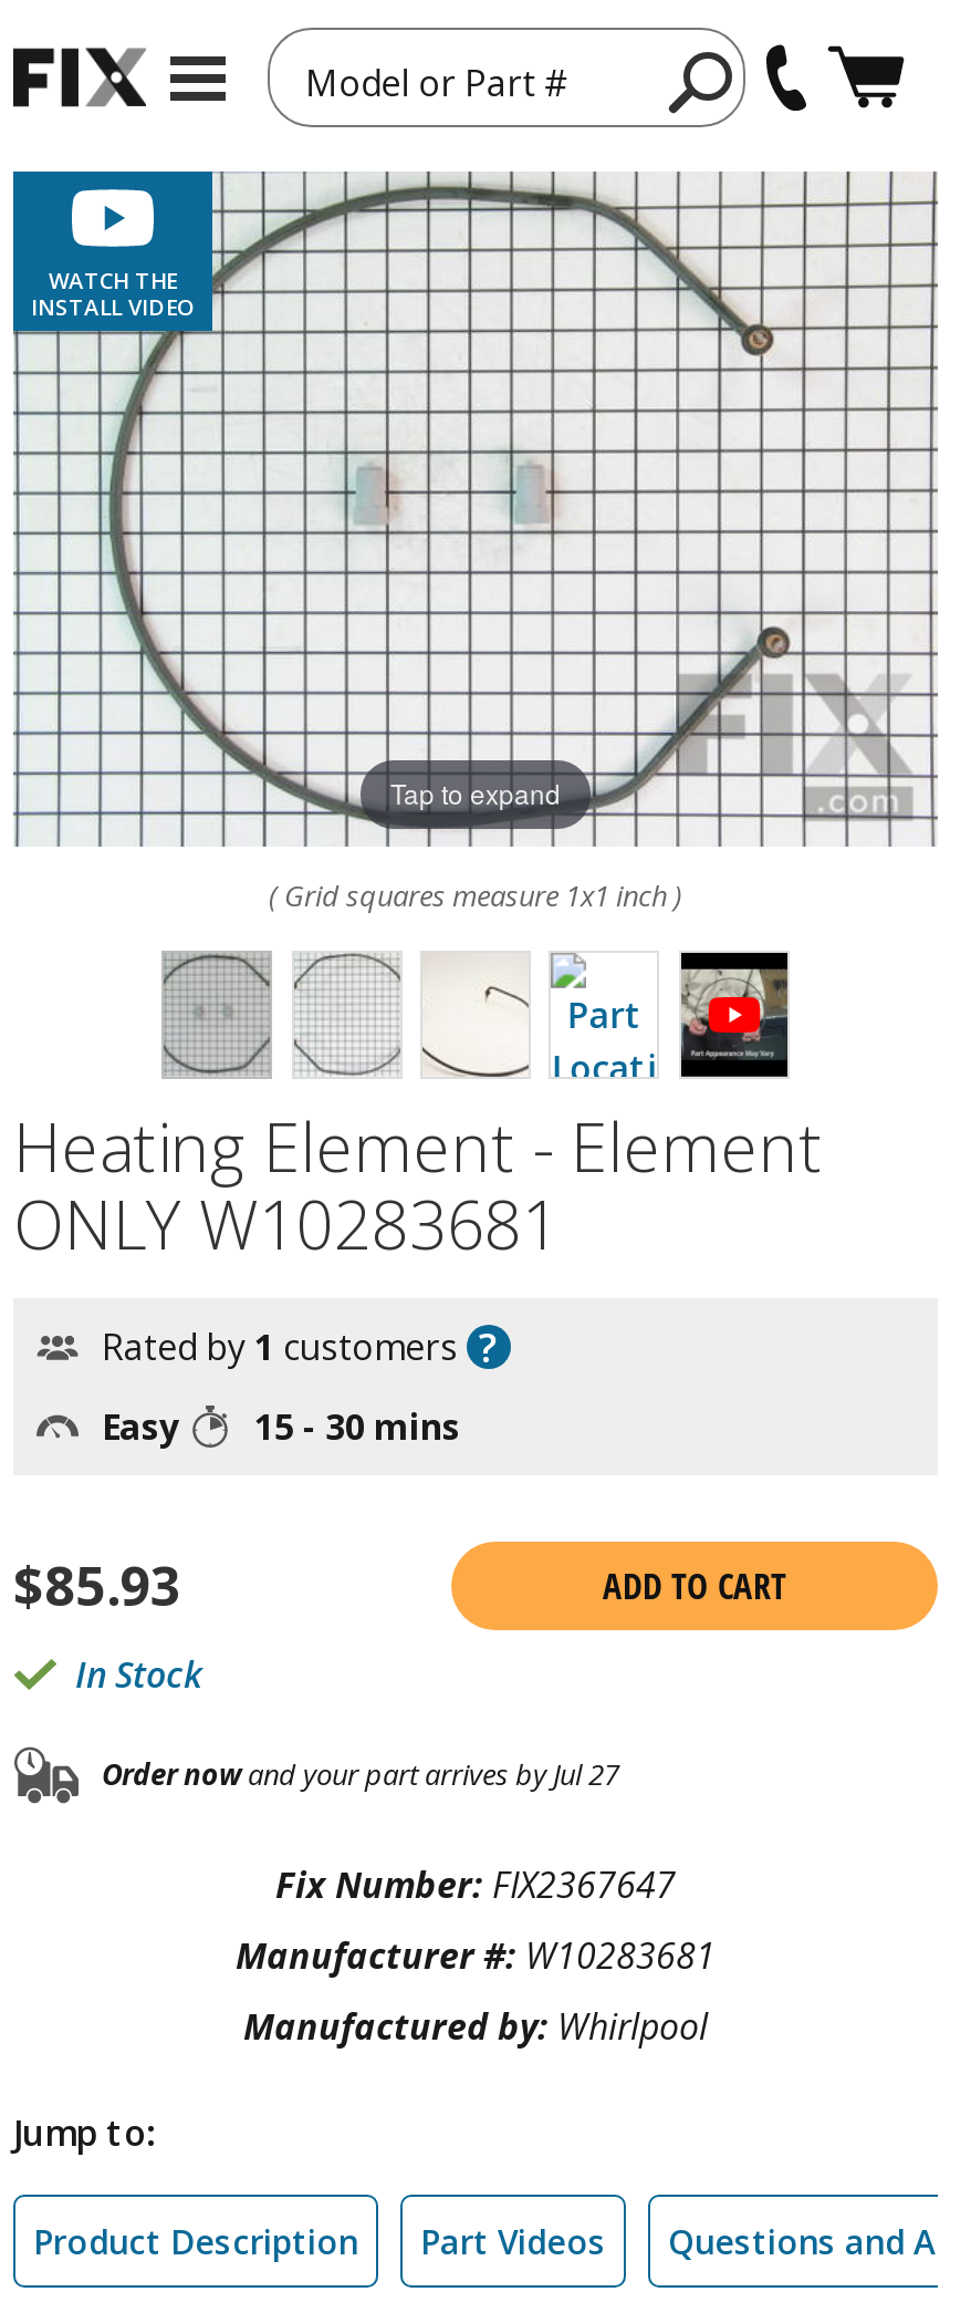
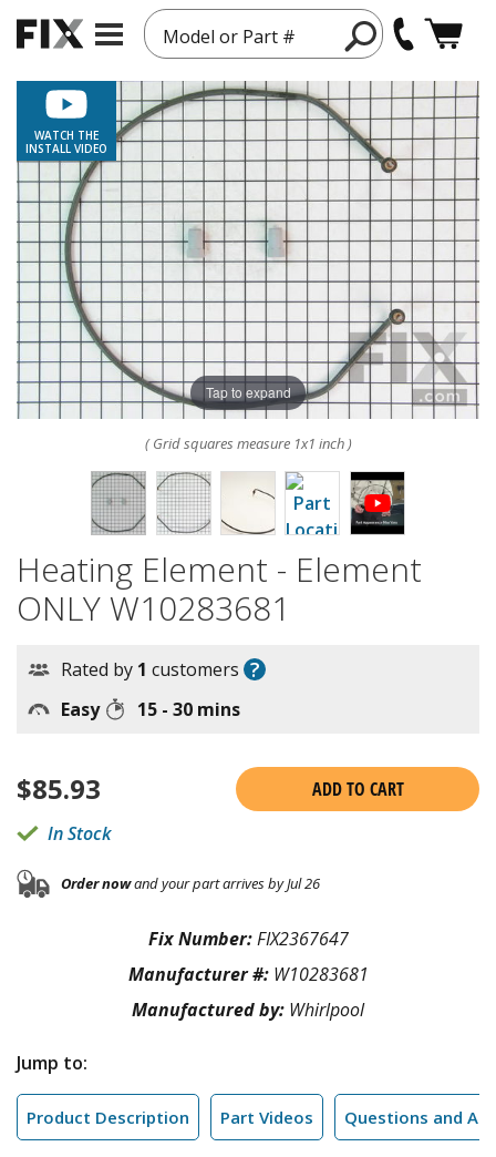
[102,1755,619,1795] Order nowand your part arrives by Jul 27 -> [61,874,320,894] Order nowand your part arrives by Jul 26

